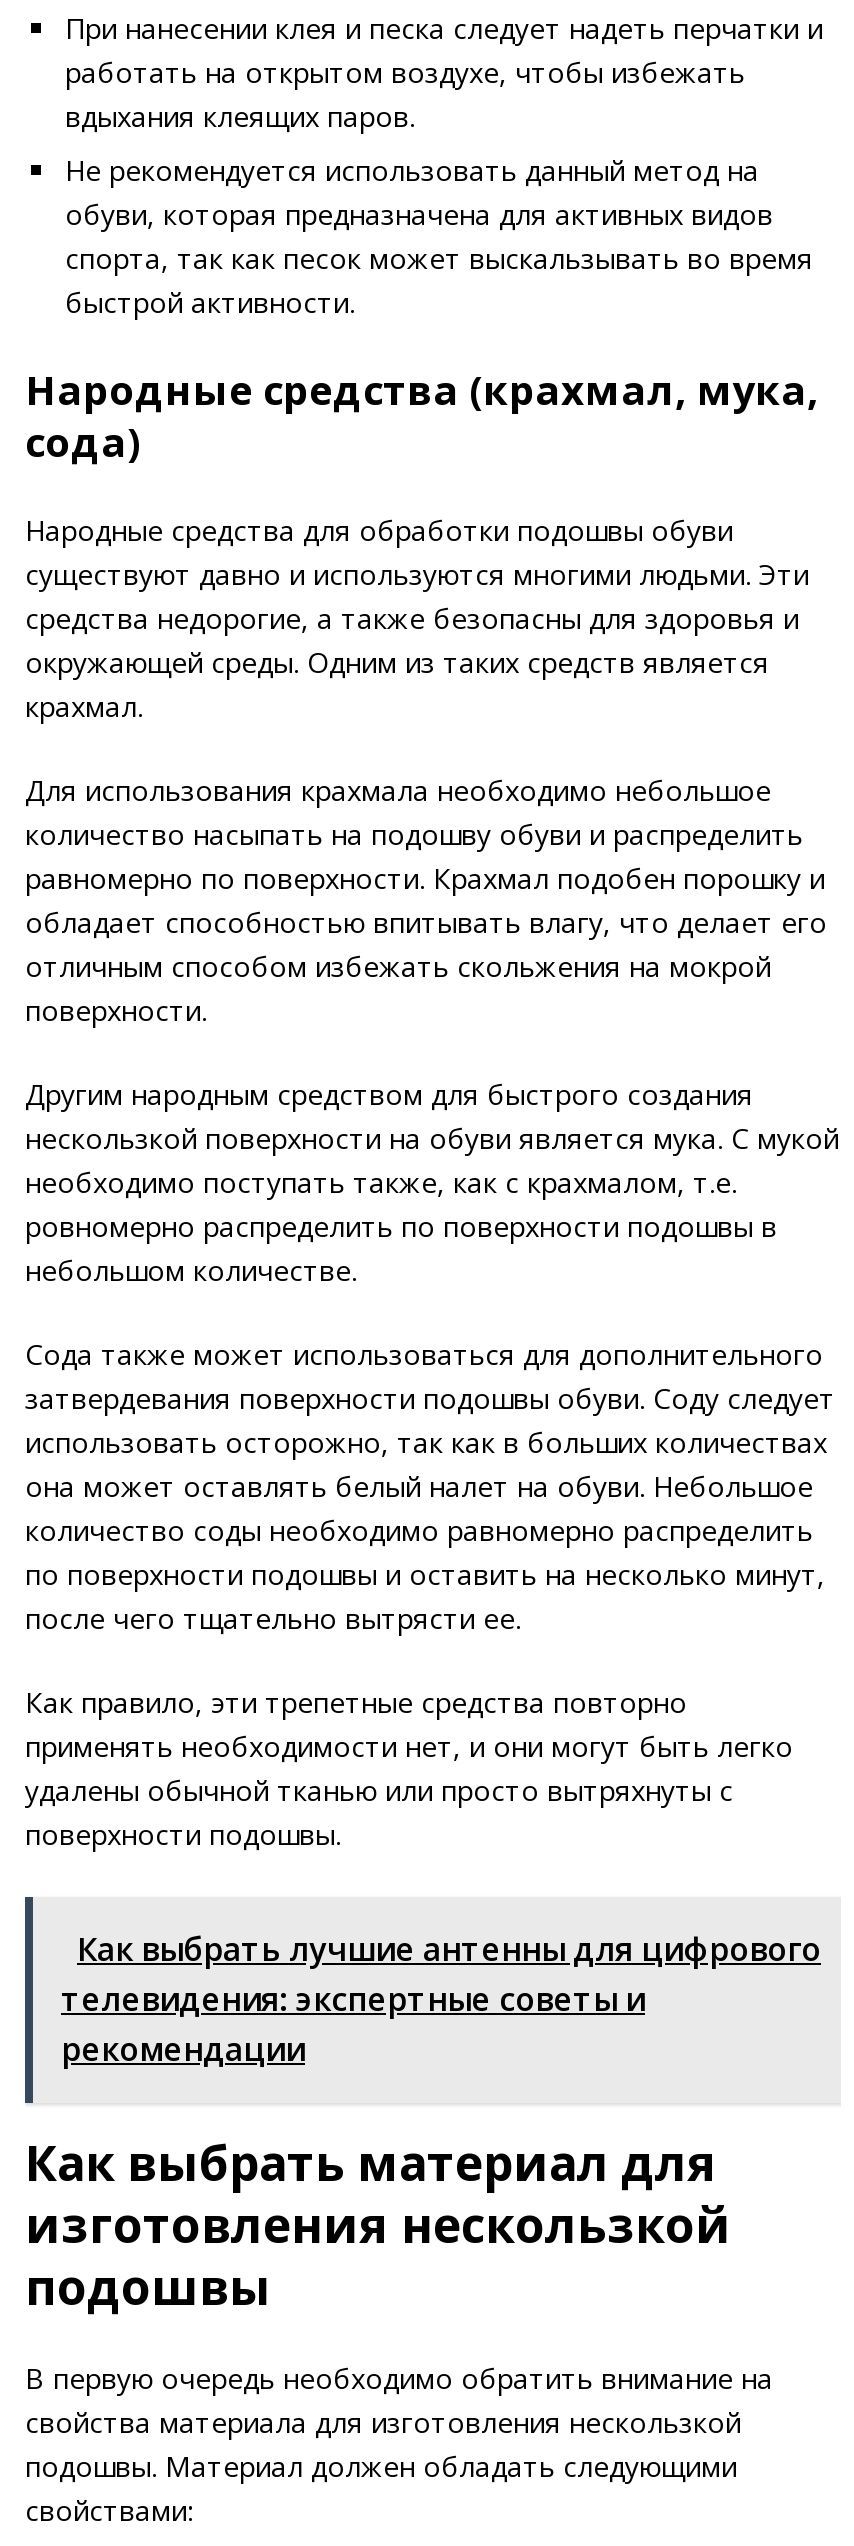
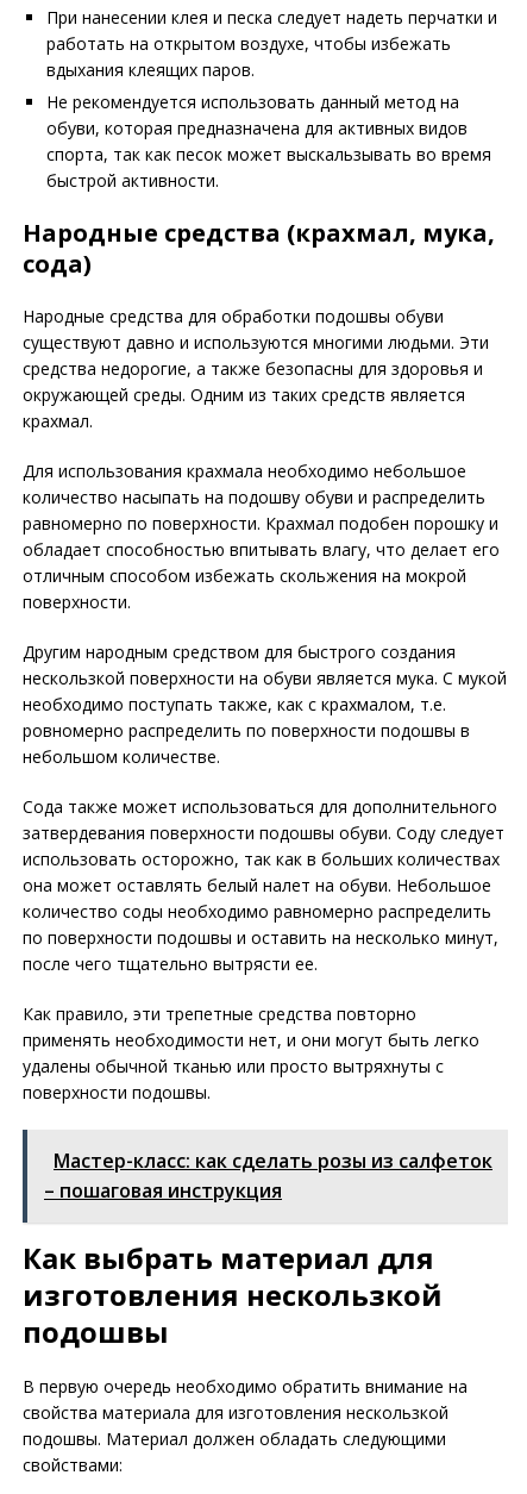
[61,1927,821,2071] Как выбрать лучшие антенны для цифрового | телевидения: экспертные советы и | рекомендации -> [44,1148,493,1204] Мастер-класс: как сделать розы из салфеток | – пошаговая инструкция

